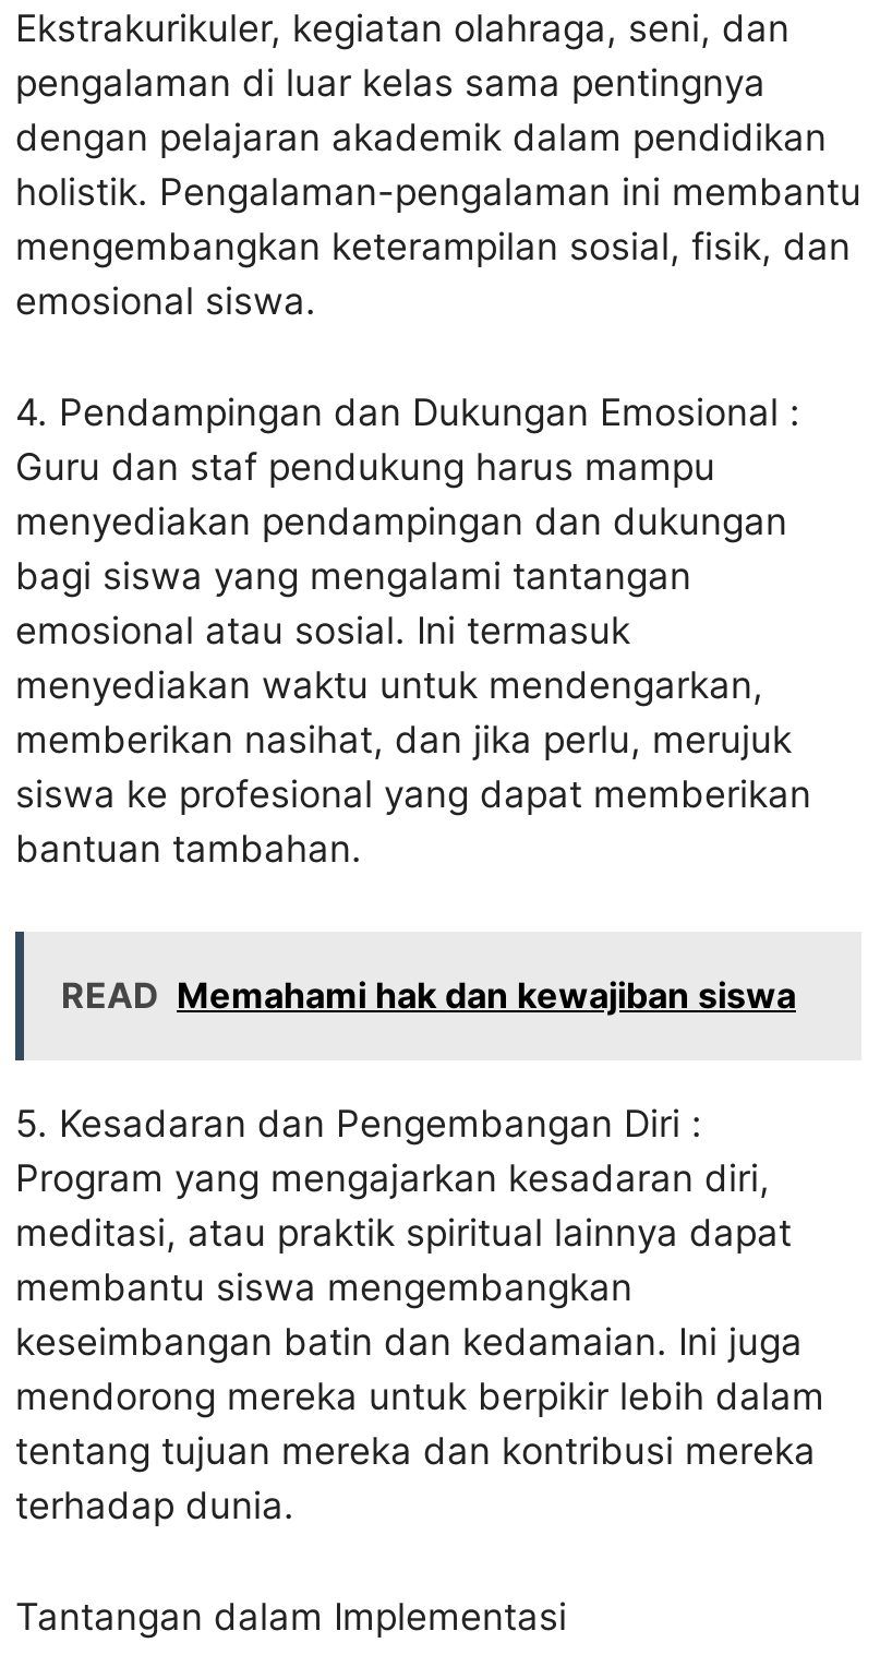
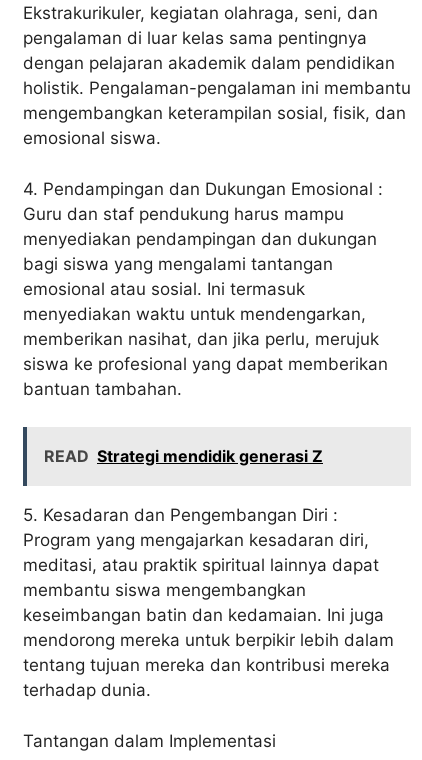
[61,973,796,1017] READ Memahami hak dan kewajiban siswa -> [44,446,323,466] READ Strategi mendidik generasi Z

